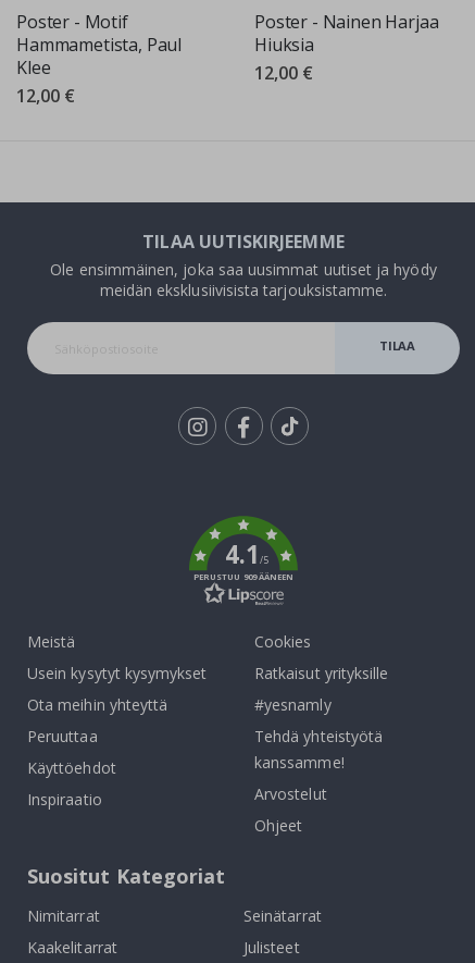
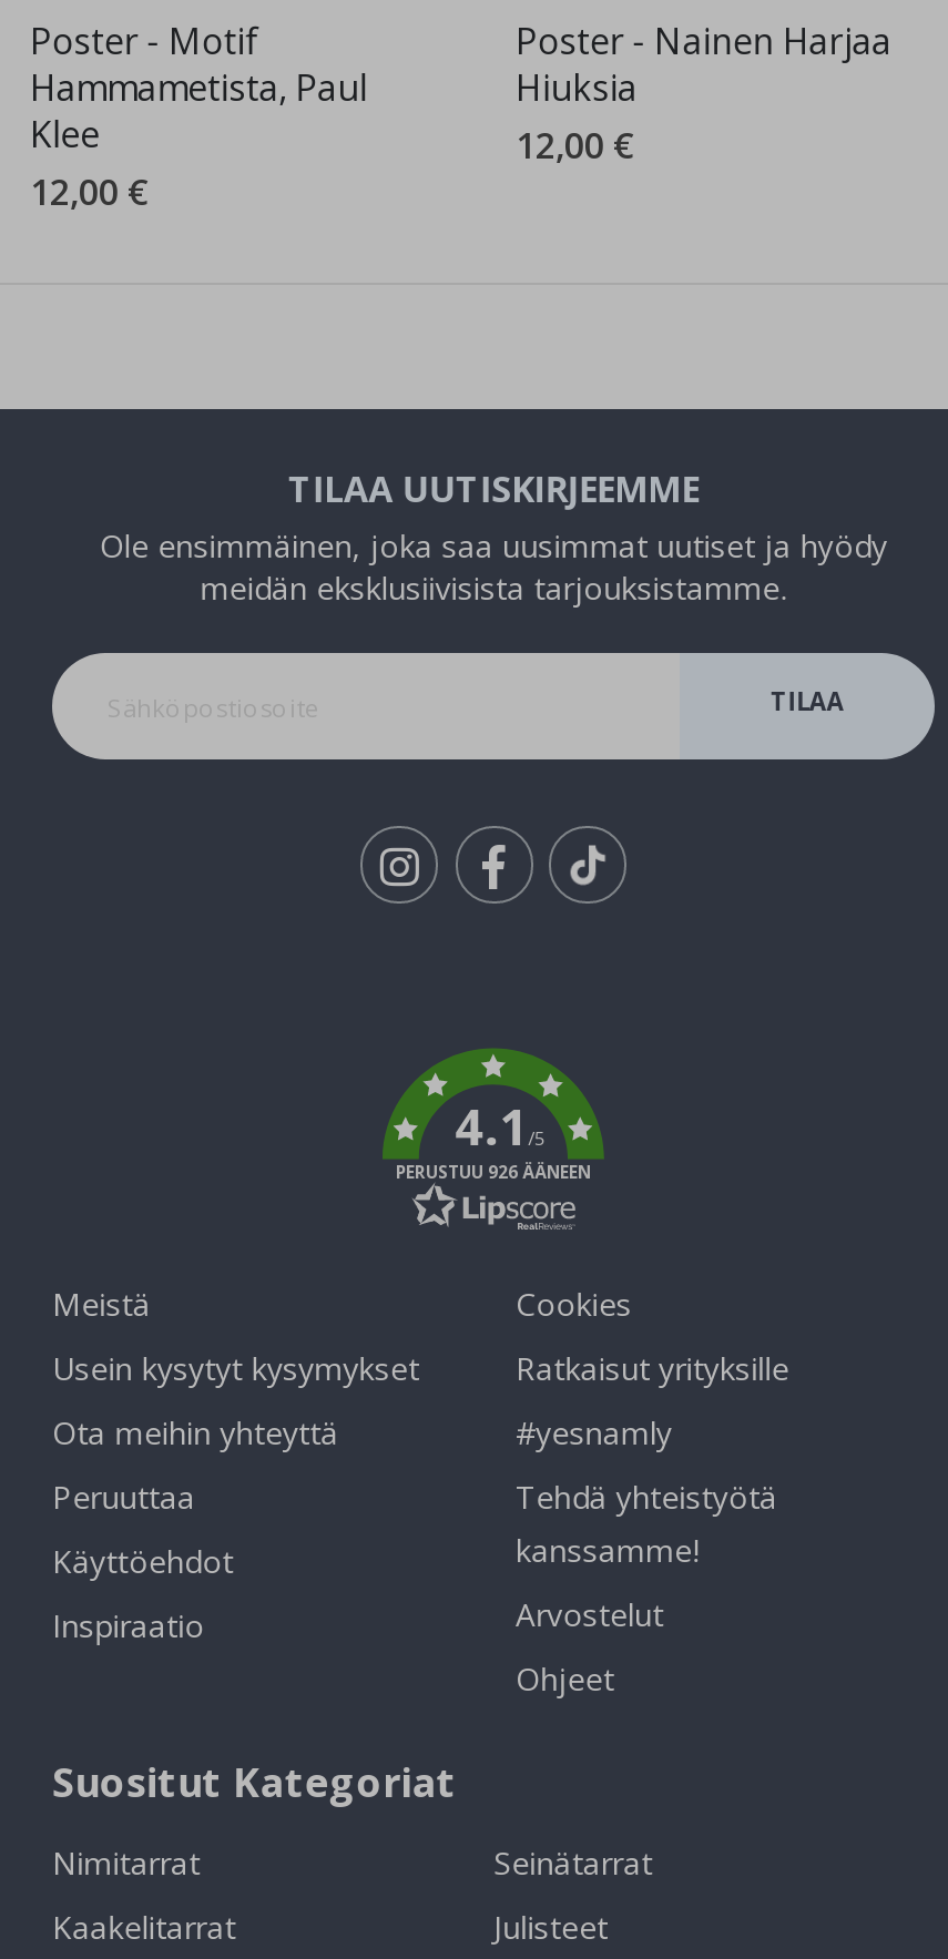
[194,572,293,582] PERUSTUU 909 ÄÄNEEN -> [396,1161,591,1184] PERUSTUU 926 ÄÄNEEN

